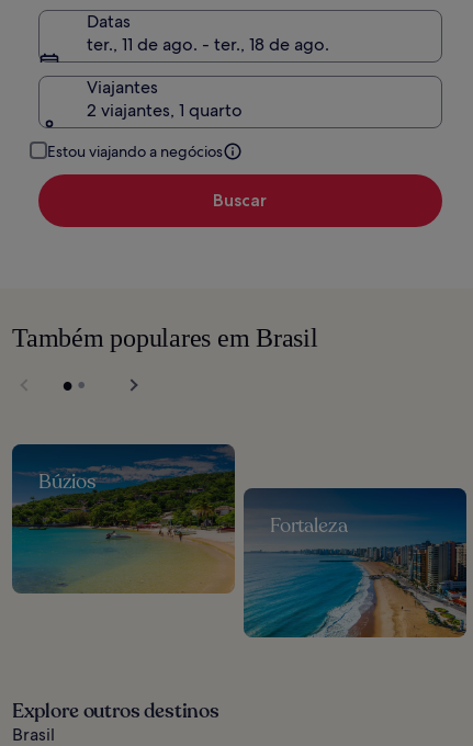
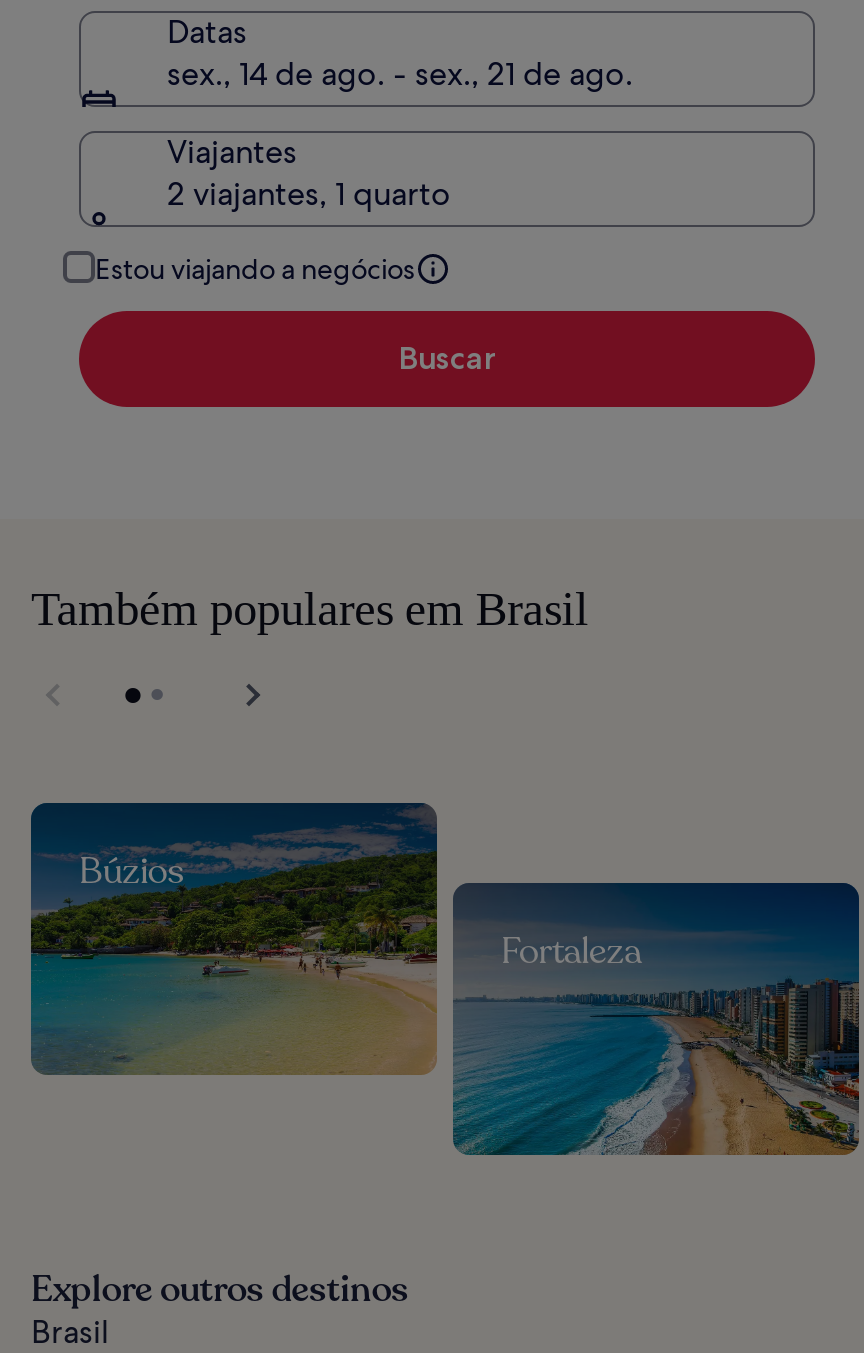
[87,33,329,56] ter., 11 de ago. - ter., 18 de ago. -> [167,54,633,96] sex., 14 de ago. - sex., 21 de ago.

